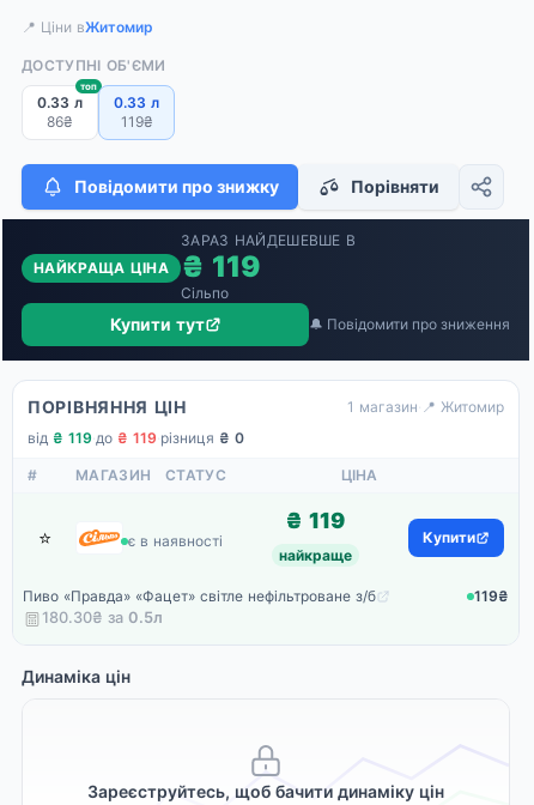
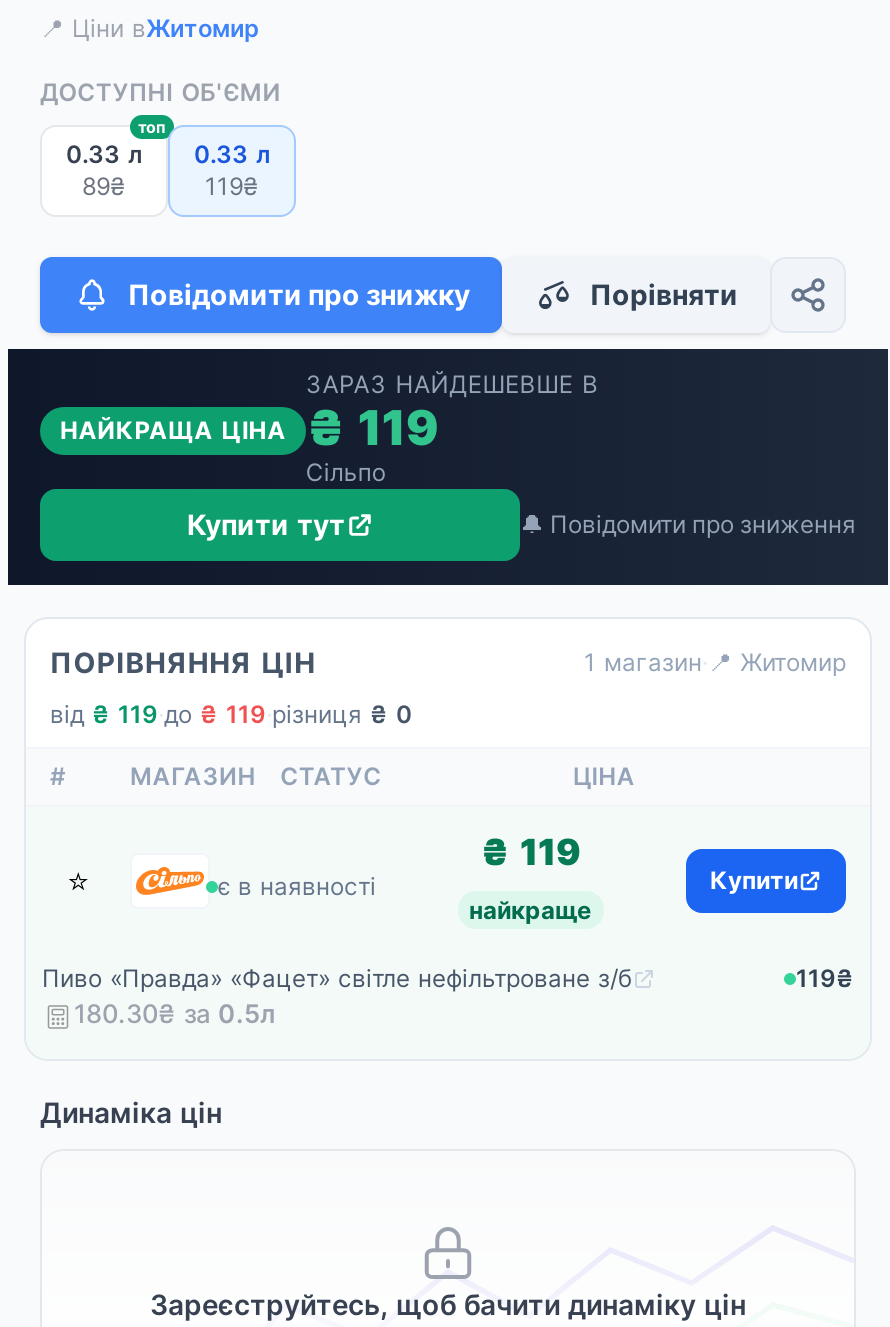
[47,113,73,131] 86₴ -> [82,171,126,201] 89₴

